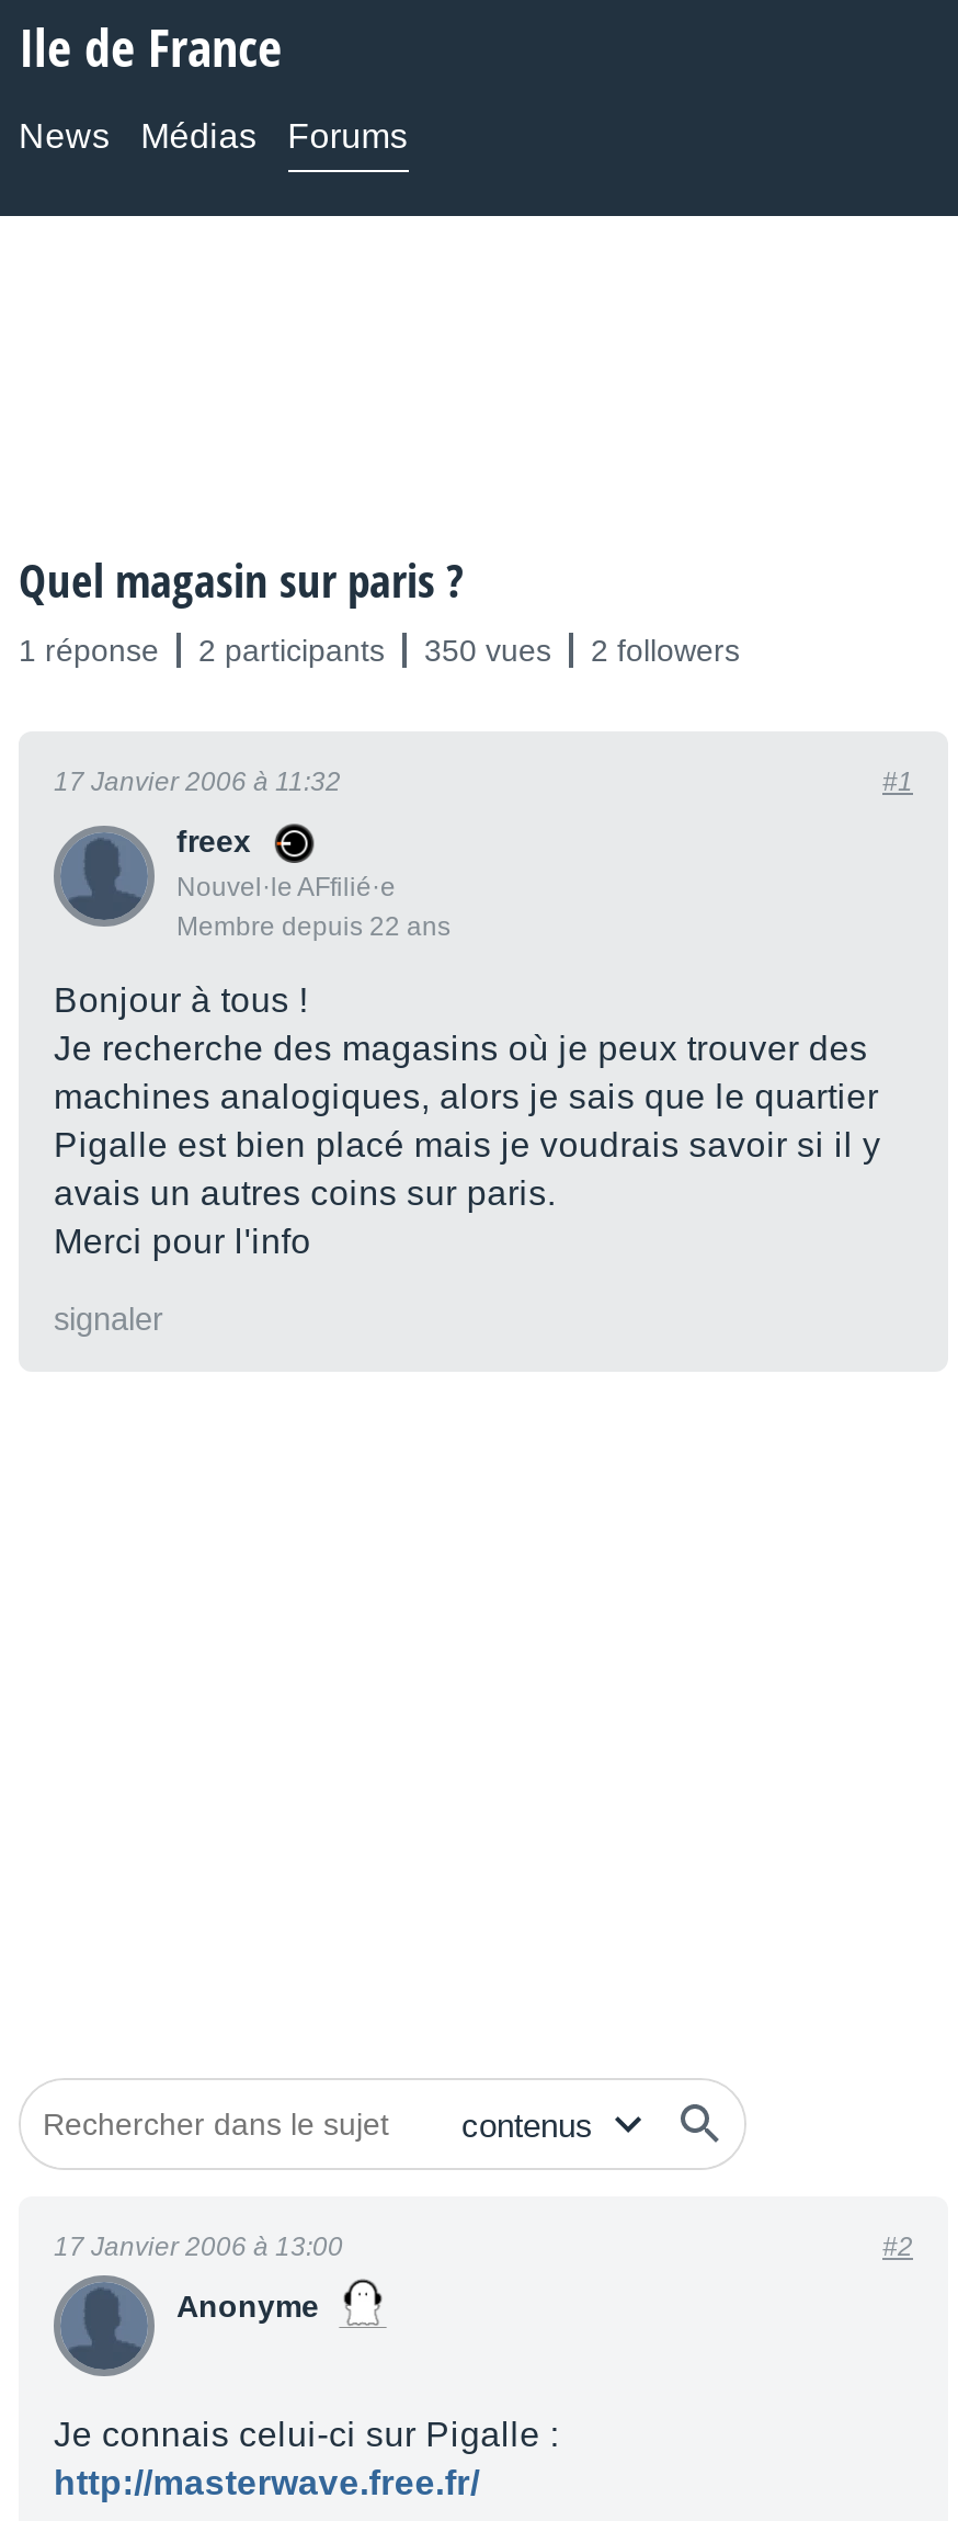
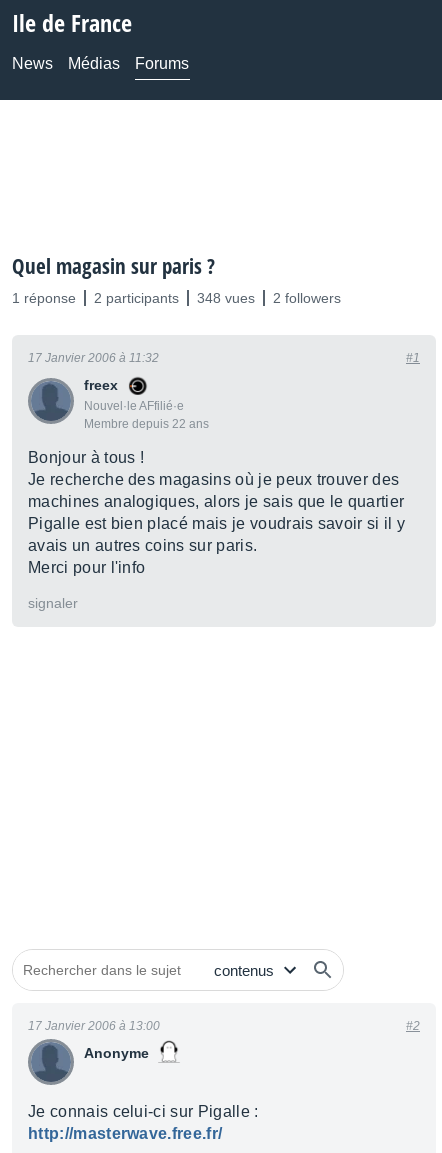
[19,633,740,668] 1 réponse 2 participants 350 vues 2 followers -> [12,290,341,306] 1 réponse 2 participants 348 vues 2 followers

